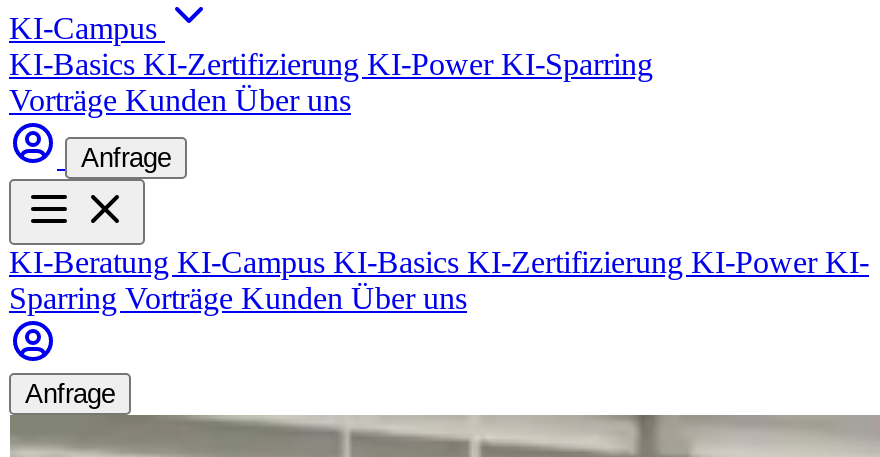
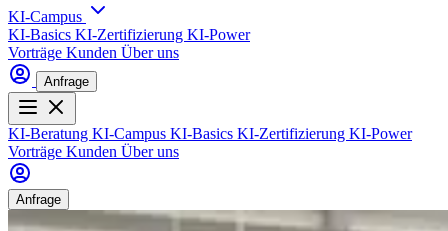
[9,47,653,81] KI-Basics KI-Zertifizierung KI-Power KI-Sparring -> [8,26,250,43] KI-Basics KI-Zertifizierung KI-Power
[9,245,869,315] KI-Beratung KI-Campus KI-Basics KI-Zertifizierung KI-Power KI- | Sparring Vorträge Kunden Über uns -> [8,125,412,160] KI-Beratung KI-Campus KI-Basics KI-Zertifizierung KI-Power | Vorträge Kunden Über uns

